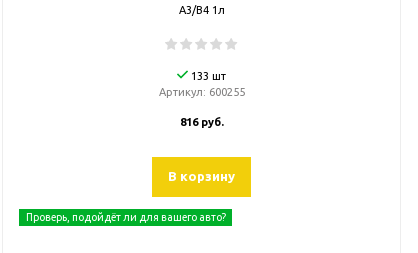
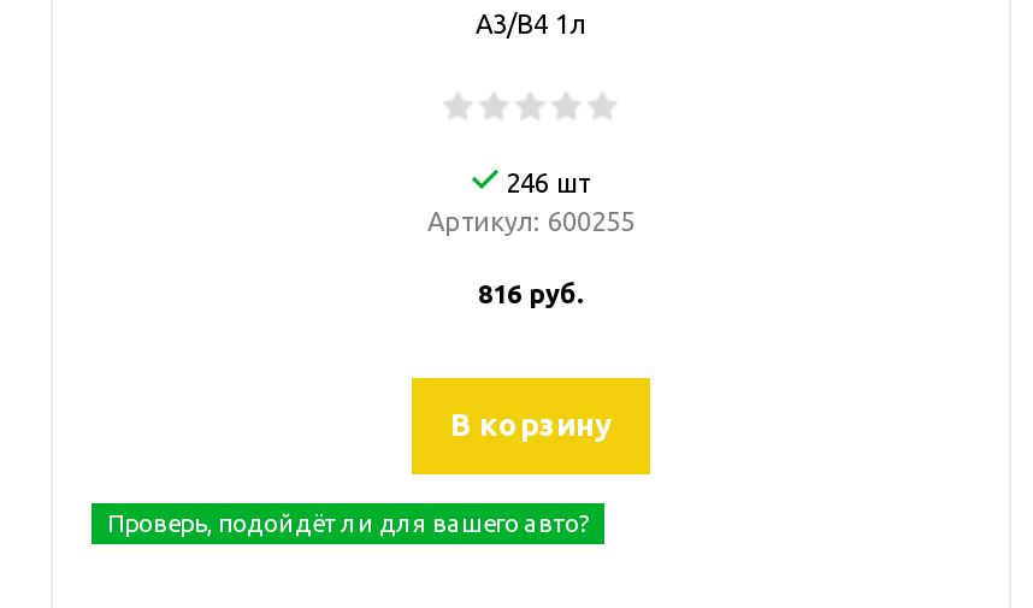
[188,70,226,82] 133 шт -> [498,169,590,197] 246 шт

